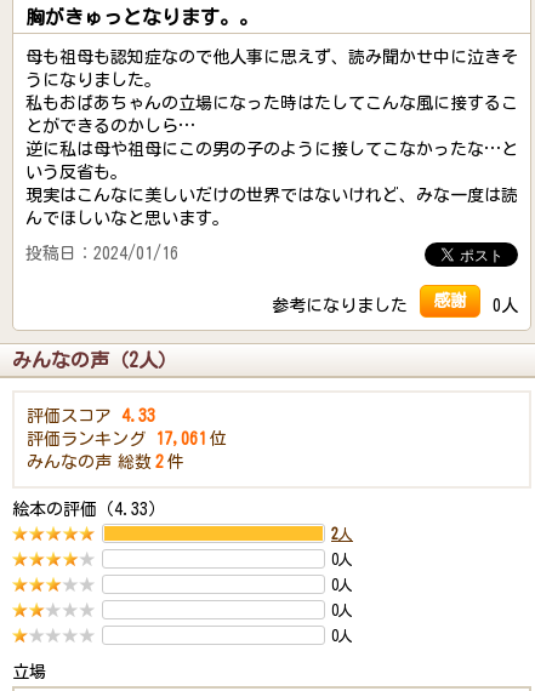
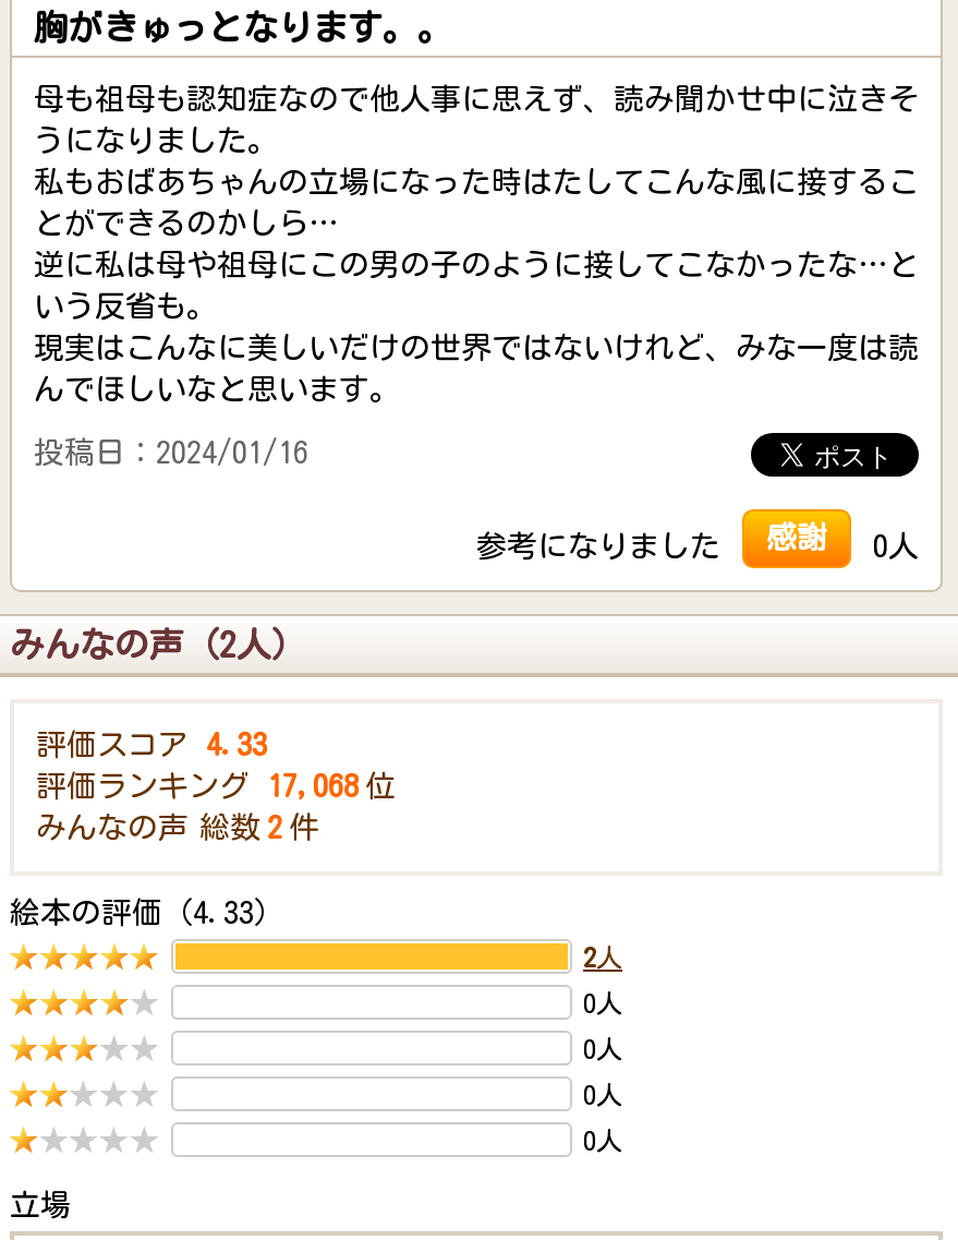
[27,430,227,447] 評価ランキング 17,061 位 -> [36,771,396,802] 評価ランキング 17,068 位

